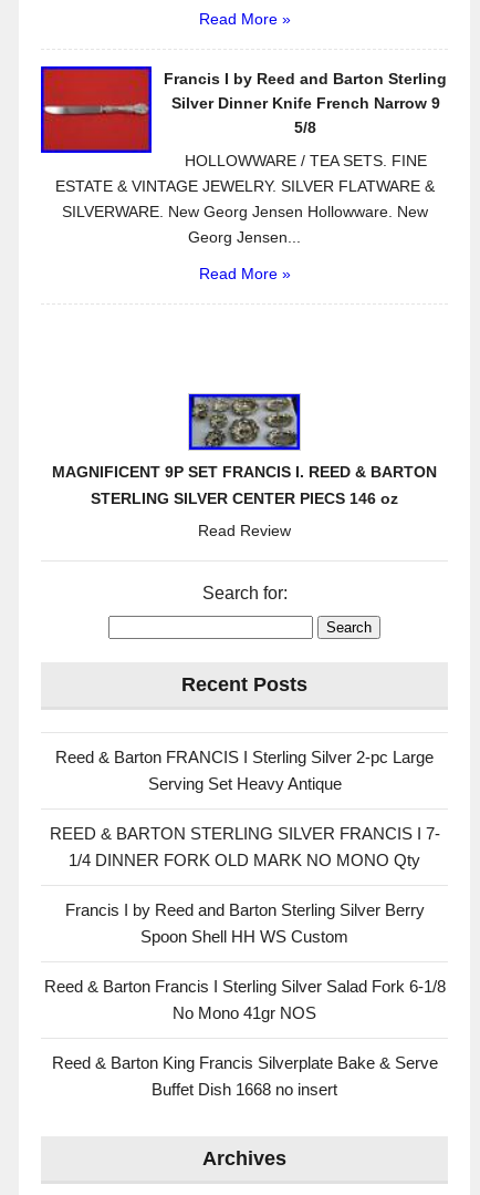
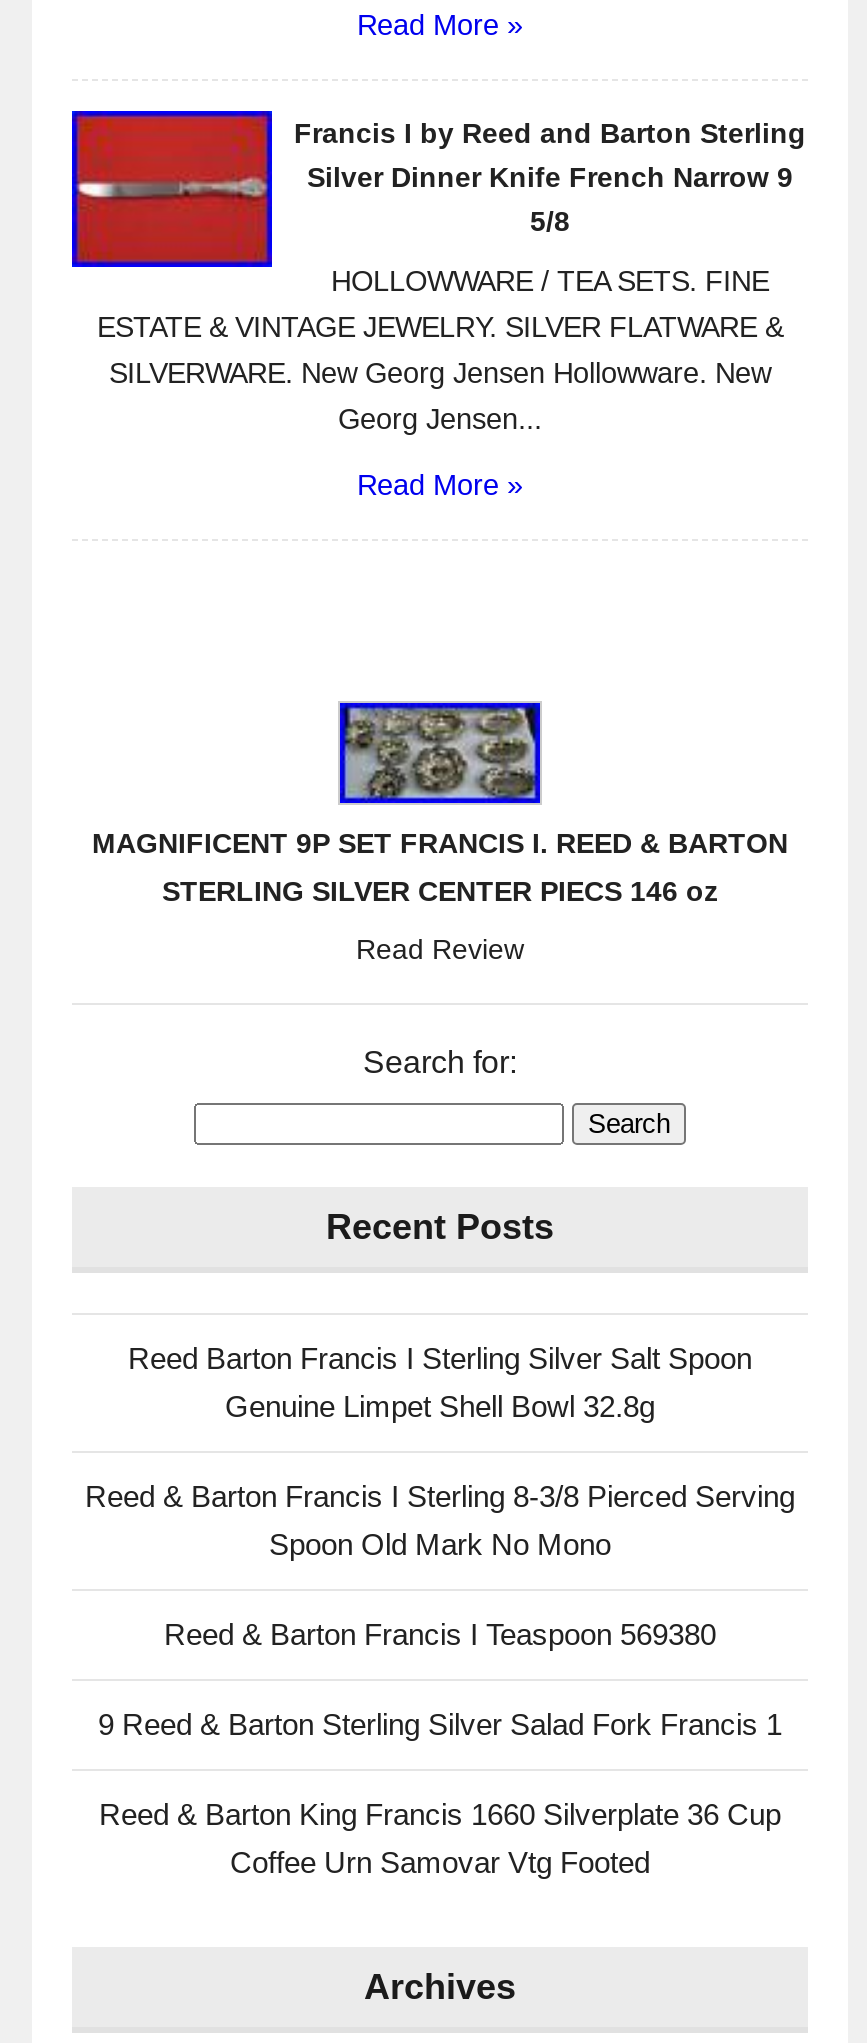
[55,748,434,793] Reed & Barton FRANCIS I Sterling Silver 2-pc Large | Serving Set Heavy Antique -> [128,1341,752,1423] Reed Barton Francis I Sterling Silver Salt Spoon | Genuine Limpet Shell Bowl 32.8g
[49,824,440,869] REED & BARTON STERLING SILVER FRANCIS I 7- | 1/4 DINNER FORK OLD MARK NO MONO Qty -> [85,1479,795,1561] Reed & Barton Francis I Sterling 8-3/8 Pierced Serving | Spoon Old Mark No Mono
[65,900,424,946] Francis I by Reed and Barton Sterling Silver Berry | Spoon Shell HH WS Custom -> [164,1617,716,1651] Reed & Barton Francis I Teaspoon 569380
[44,977,445,1022] Reed & Barton Francis I Sterling Silver Salad Fork 6-1/8 | No Mono 41gr NOS -> [98,1707,782,1741] 9 Reed & Barton Sterling Silver Salad Fork Francis 1
[51,1053,437,1099] Reed & Barton King Francis Silverplate Bake & Serve | Buffet Dish 1668 no insert -> [99,1797,781,1879] Reed & Barton King Francis 1660 Silverplate 36 Cup | Coffee Urn Samovar Vtg Footed

